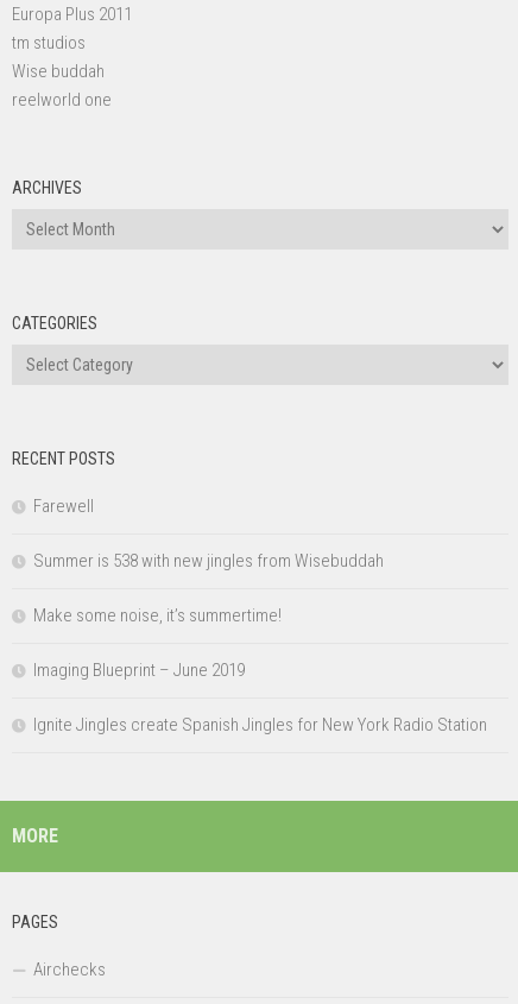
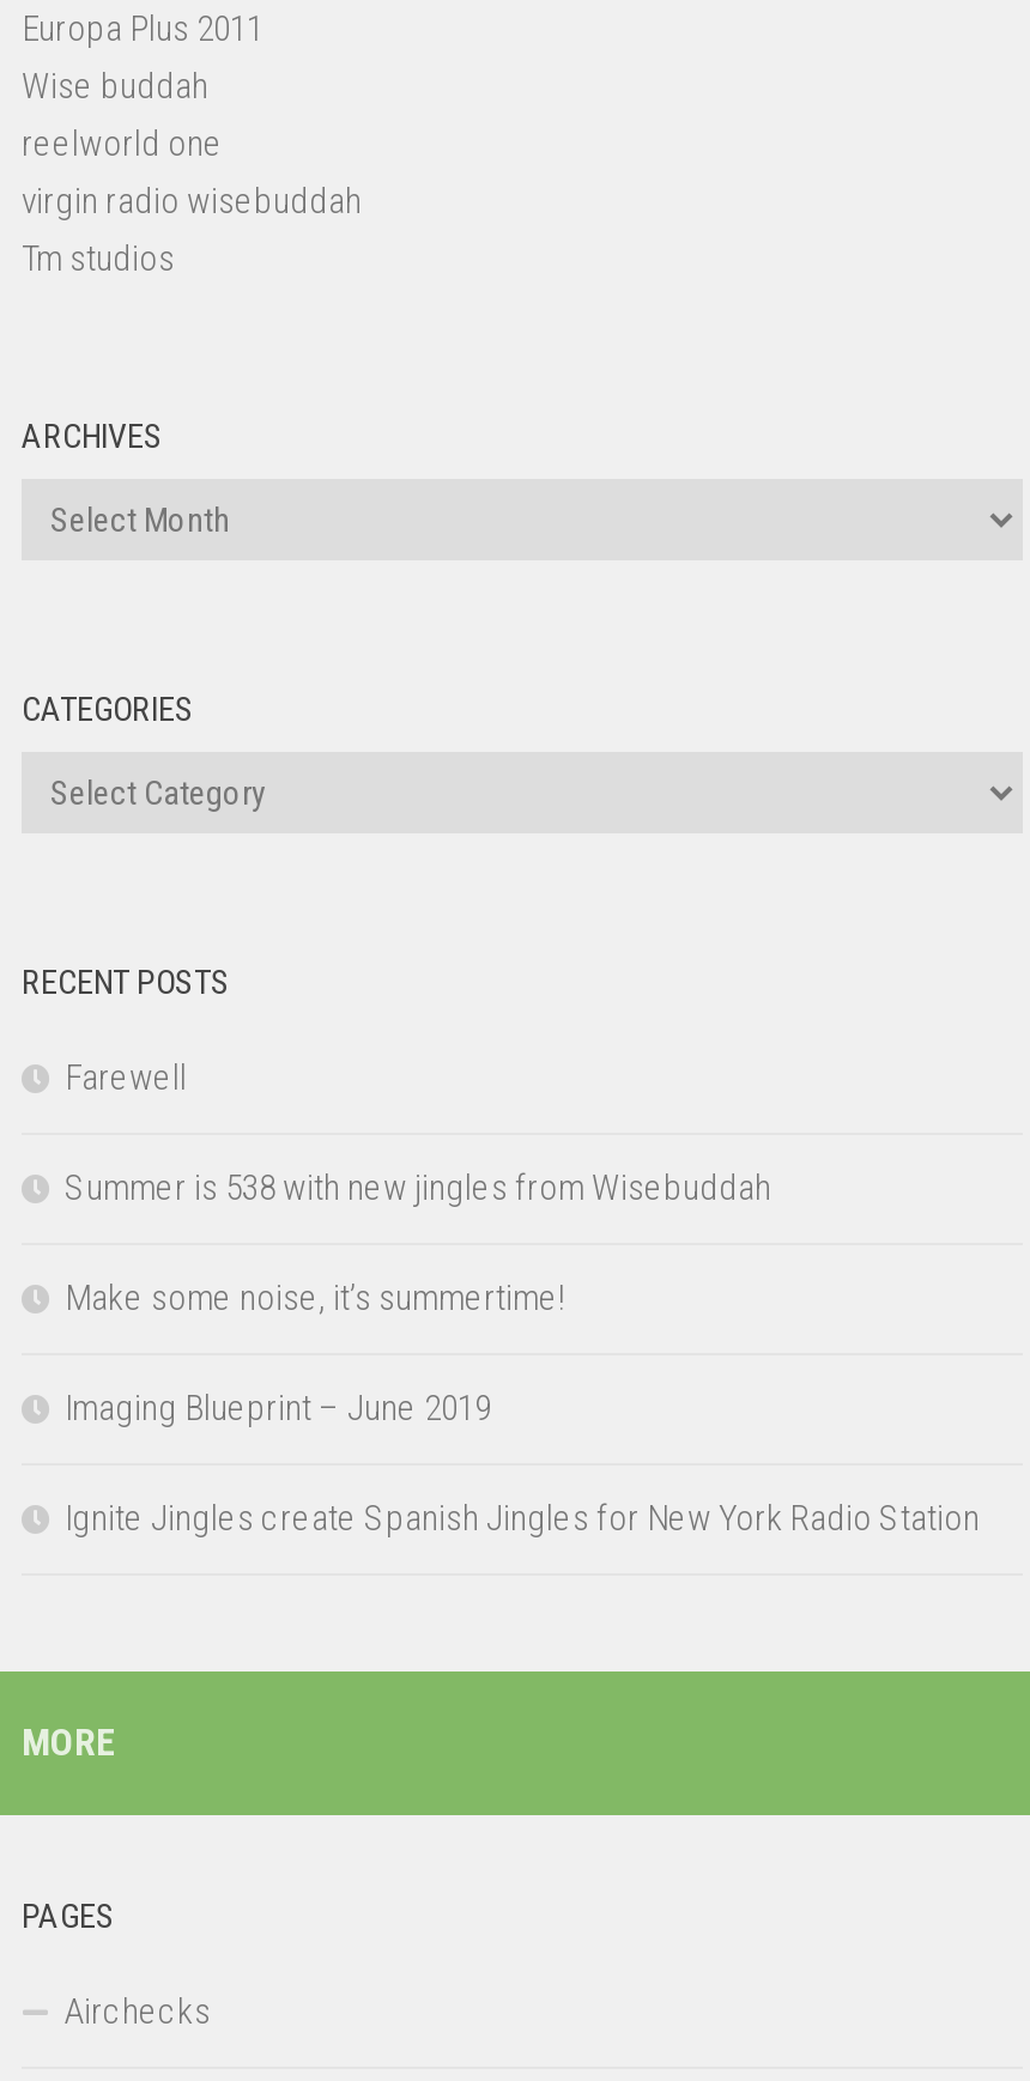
[12,32,86,53] tm studios -> none
moved [12,61,112,110] -> [22,65,223,165]: Wise buddah | reelworld one
none -> [22,180,362,280] virgin radio wisebuddah | Tm studios

